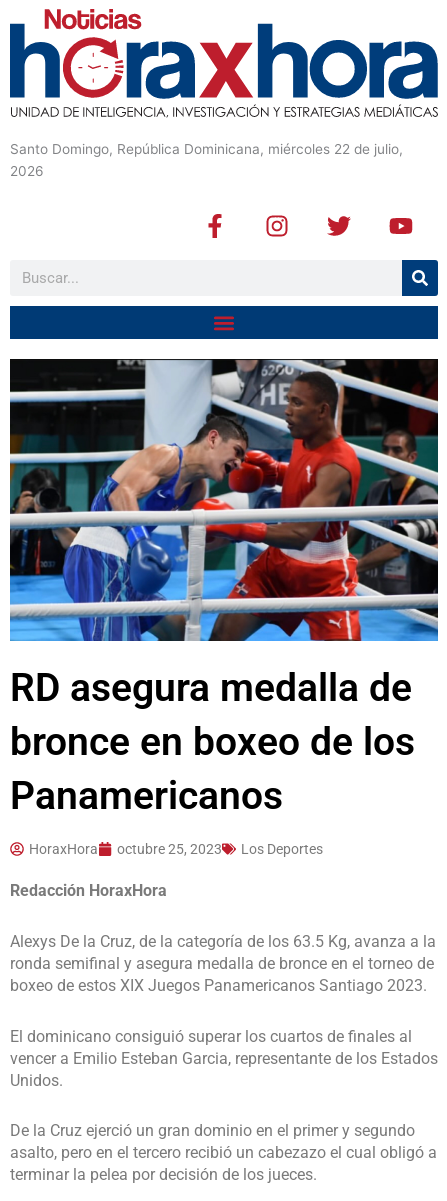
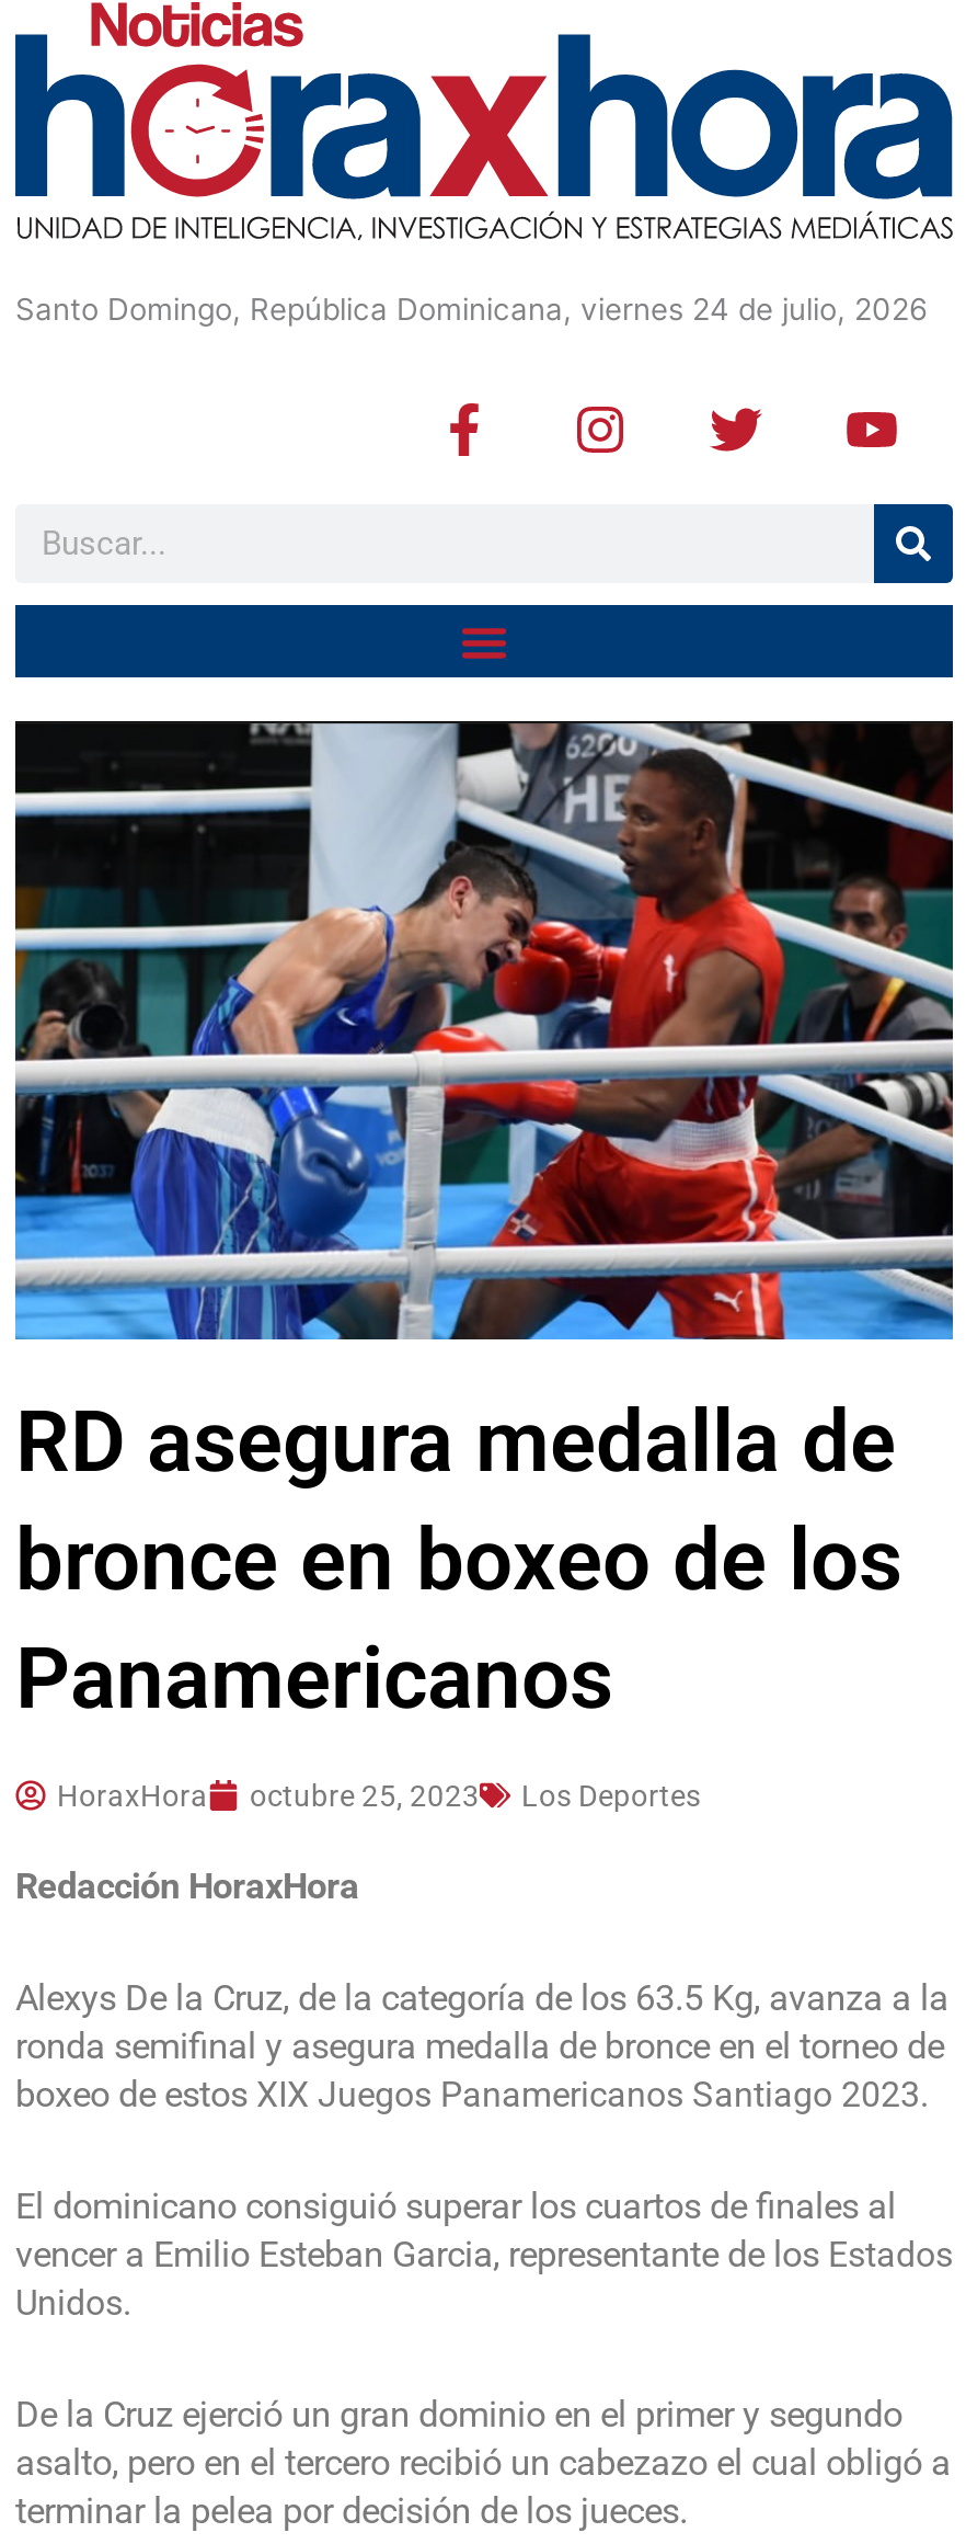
[10,141,403,179] Santo Domingo, República Dominicana, miércoles 22 de julio, | 2026 -> [15,292,929,327] Santo Domingo, República Dominicana, viernes 24 de julio, 2026

